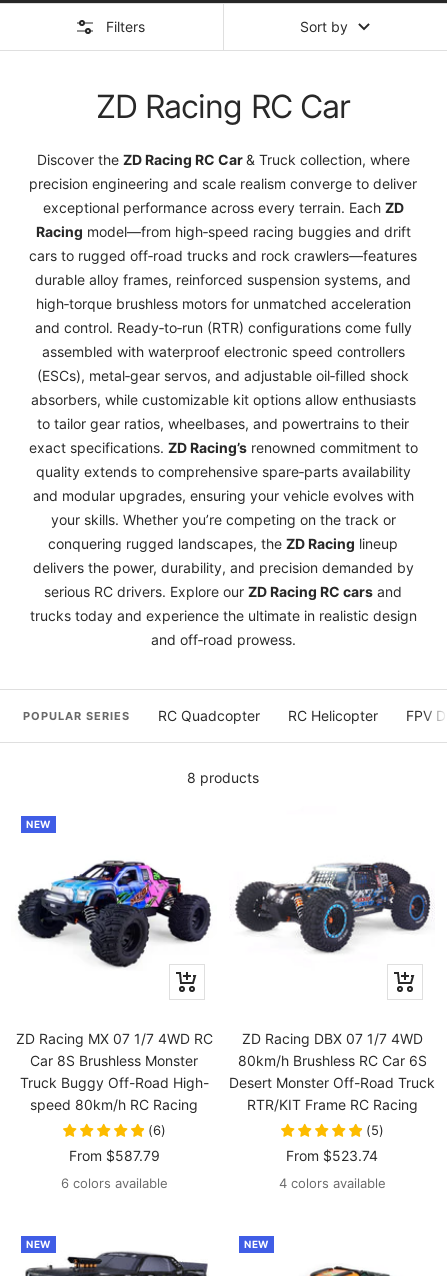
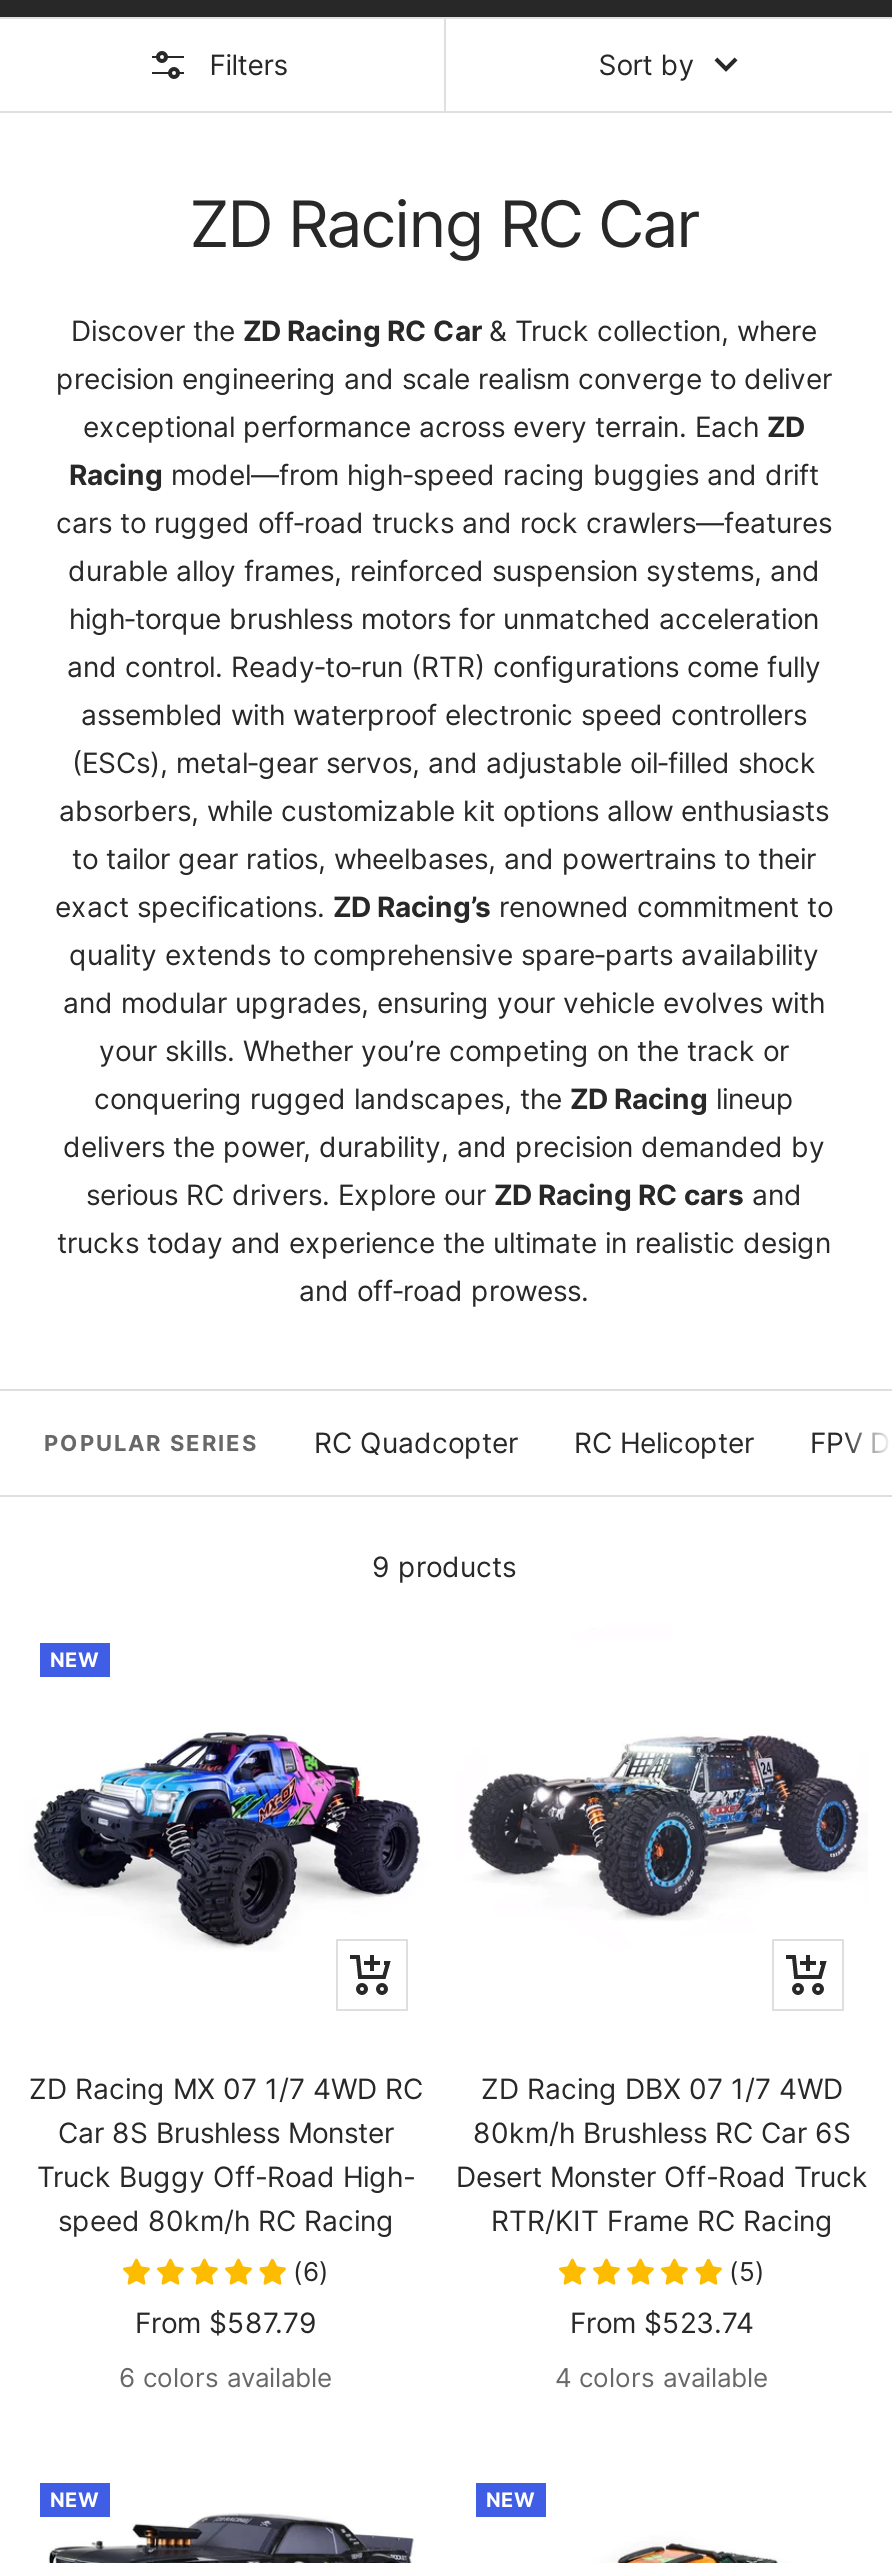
[187,769,259,786] 8 products -> [372,1549,516,1583] 9 products

